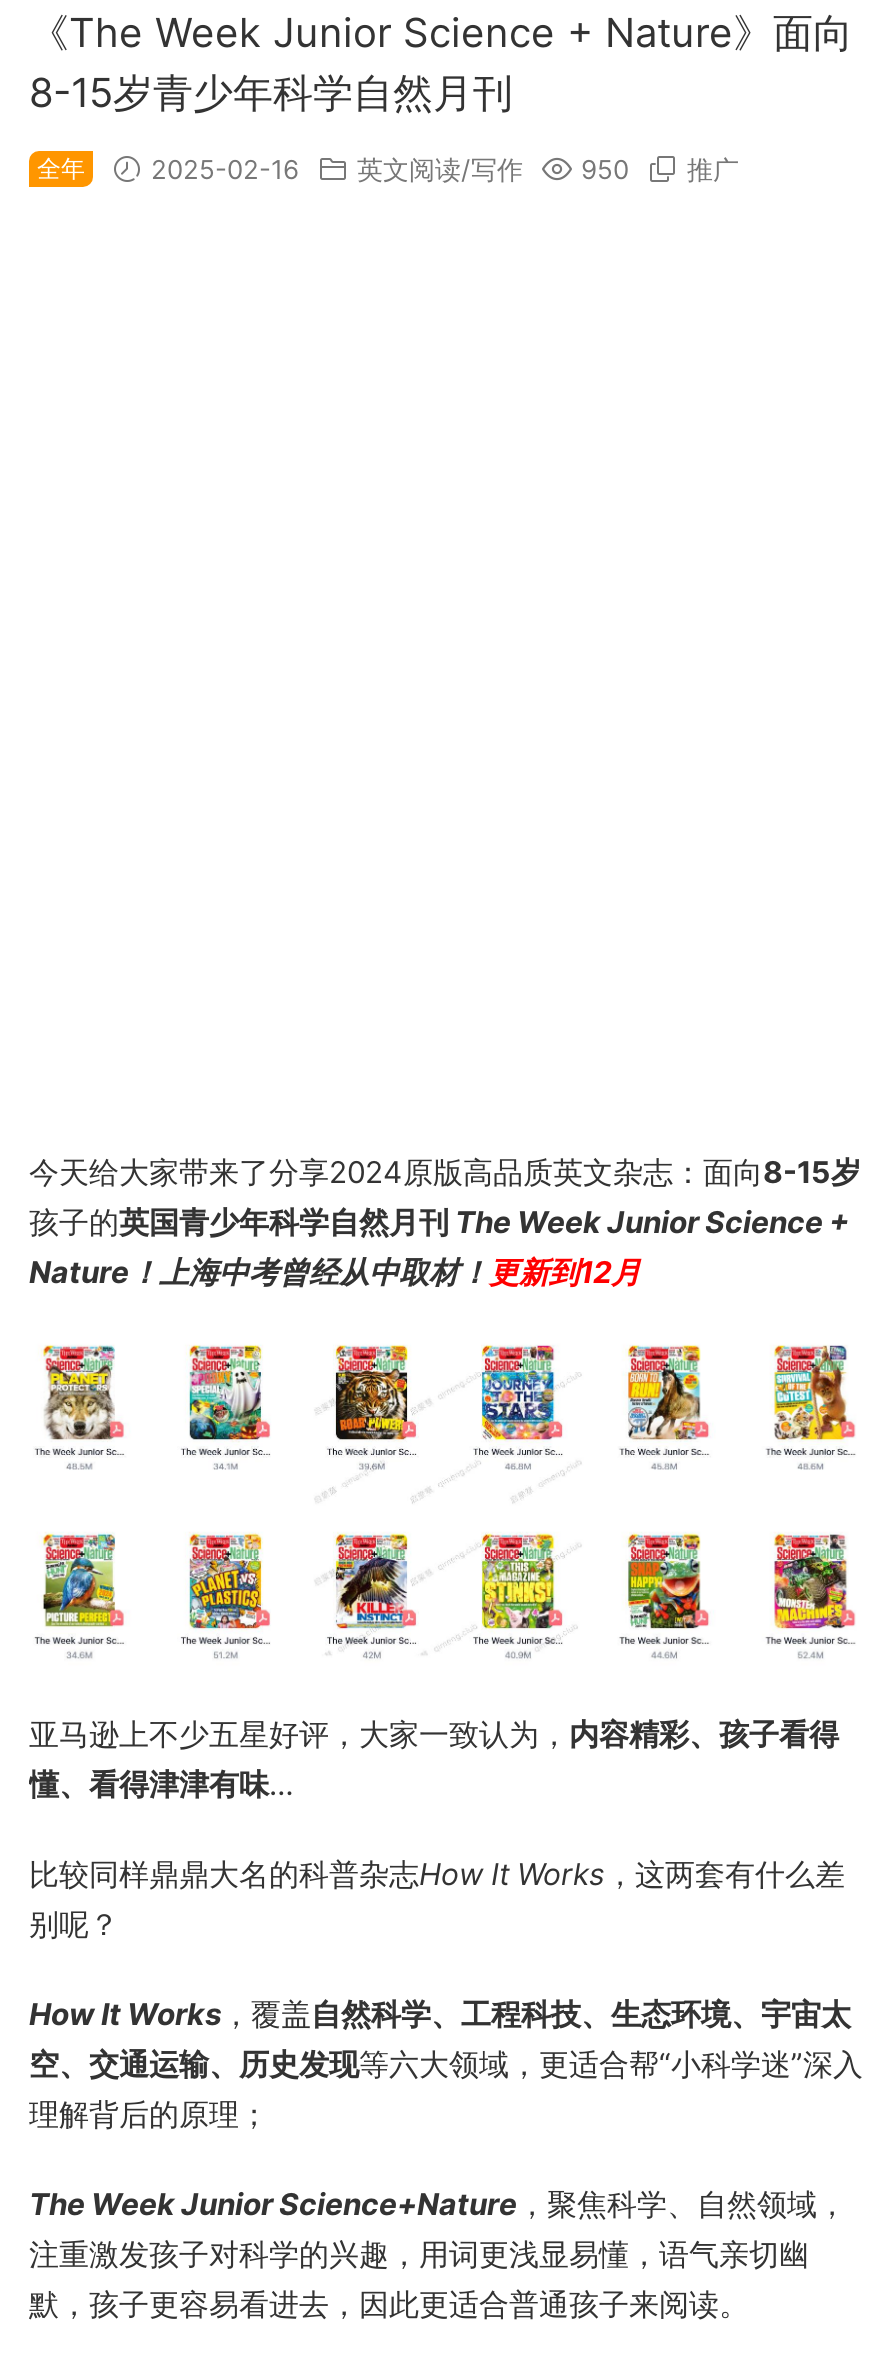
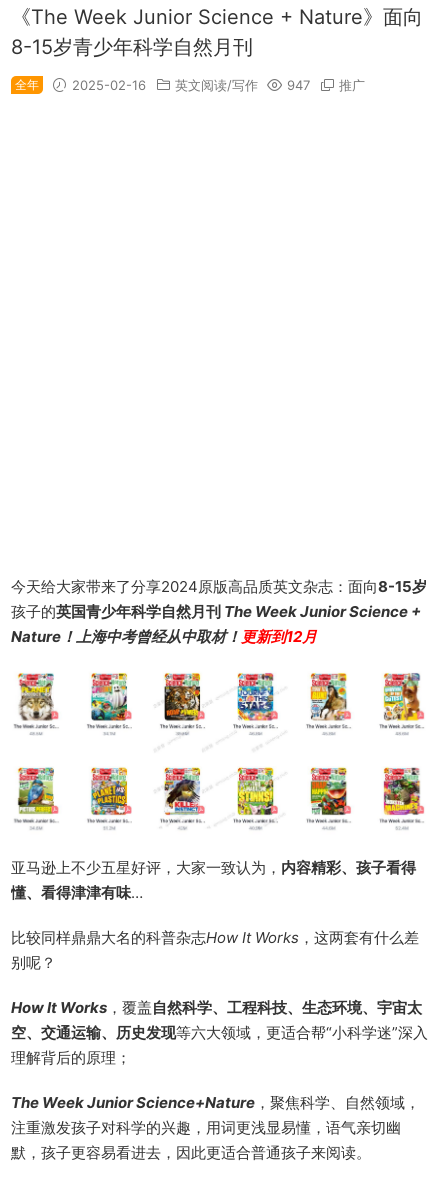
[37,153,739,185] 全年 2025-02-16 英文阅读/写作 950 推广 -> [15,77,365,93] 全年 2025-02-16 英文阅读/写作 947 推广

